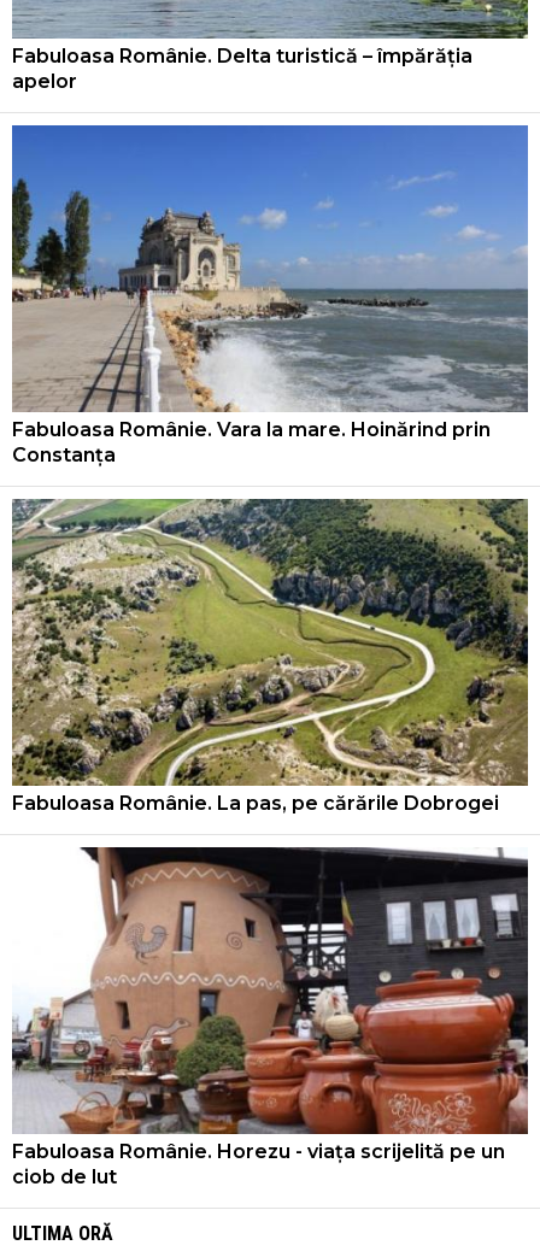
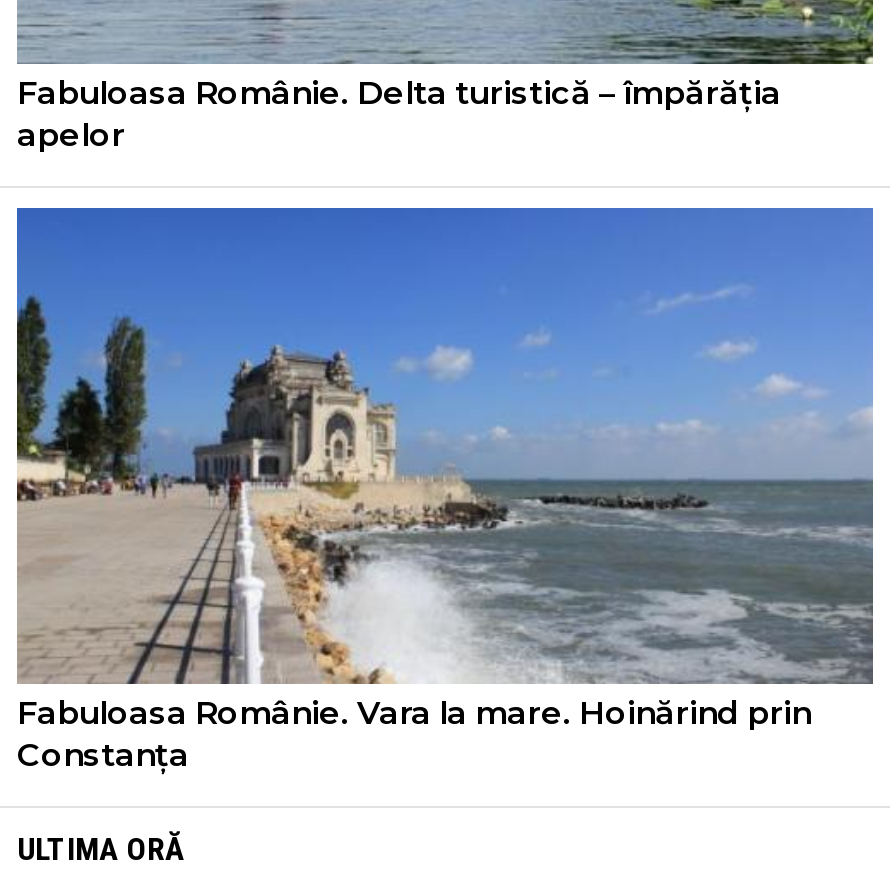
[11,498,529,814] [image] | Fabuloasa Românie. La pas, pe cărările Dobrogei -> none
[12,846,529,1188] [image] | Fabuloasa Românie. Horezu - viața scrijelită pe un | ciob de lut -> none

